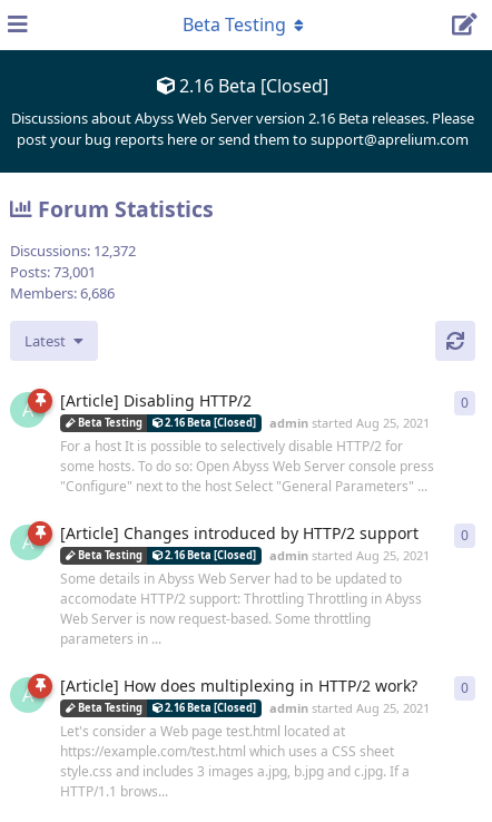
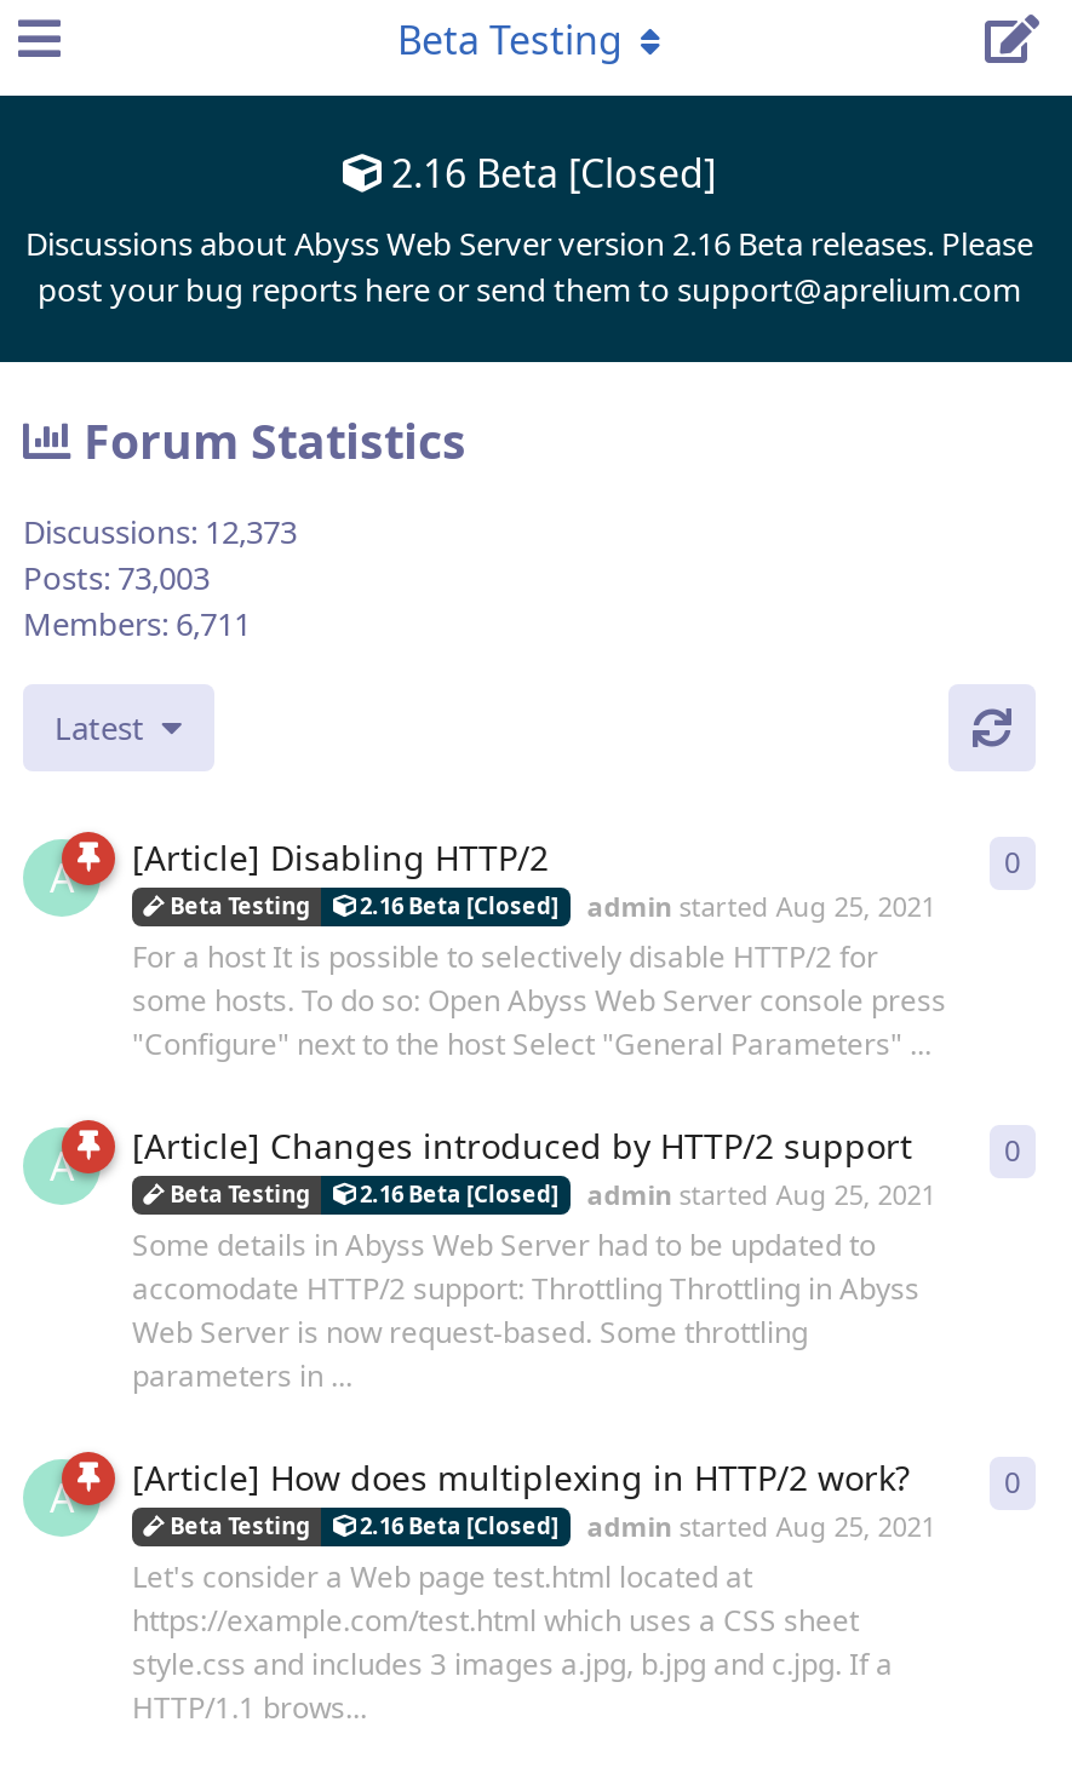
[10,241,136,261] Discussions: 12,372 -> [23,510,297,554] Discussions: 12,373
[10,262,96,282] Posts: 73,001 -> [23,556,210,600] Posts: 73,003
[10,283,115,303] Members: 6,686 -> [23,602,251,646] Members: 6,711

